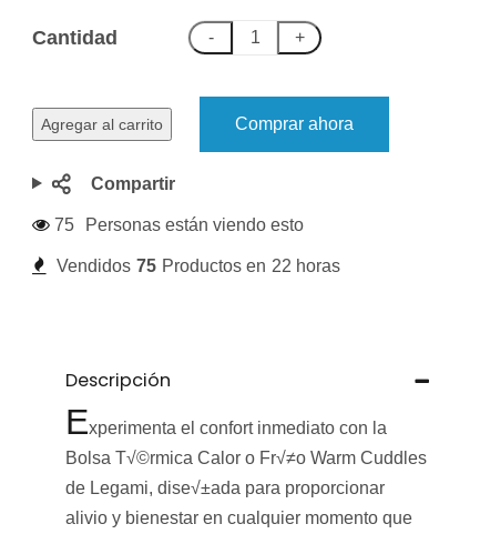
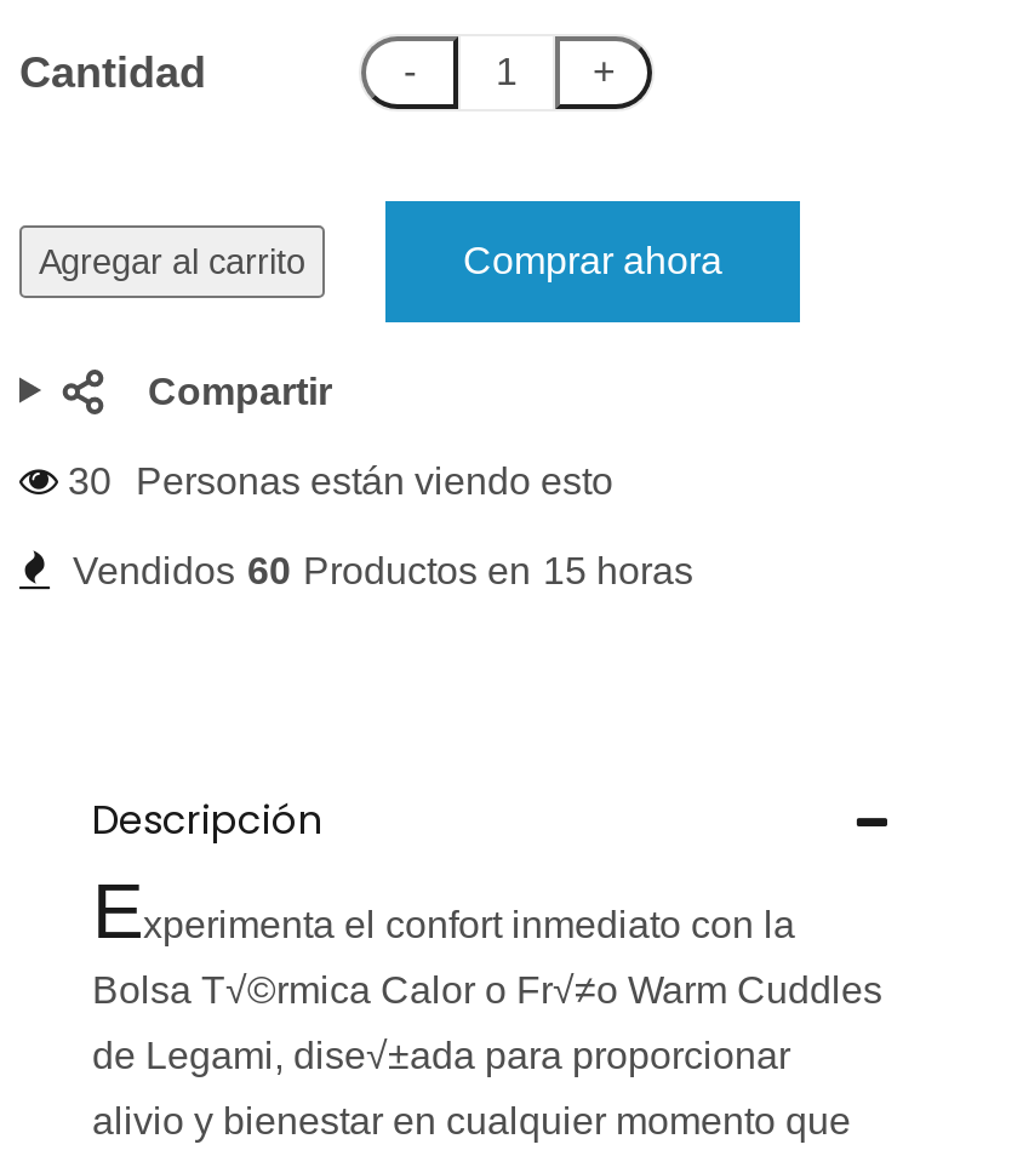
[54,215,304,234] 75 Personas están viendo esto -> [68,459,613,500] 30 Personas están viendo esto
[57,256,340,275] Vendidos 75 Productos en 22 horas -> [73,549,693,590] Vendidos 60 Productos en 15 horas

